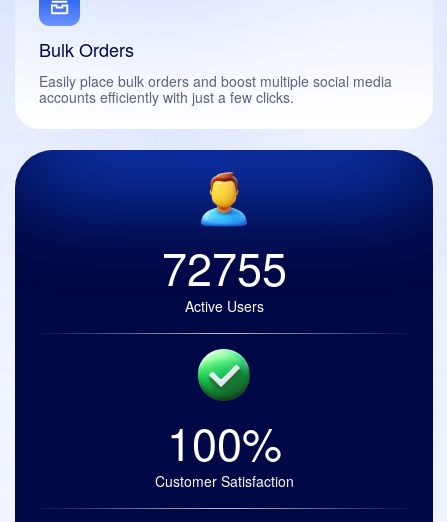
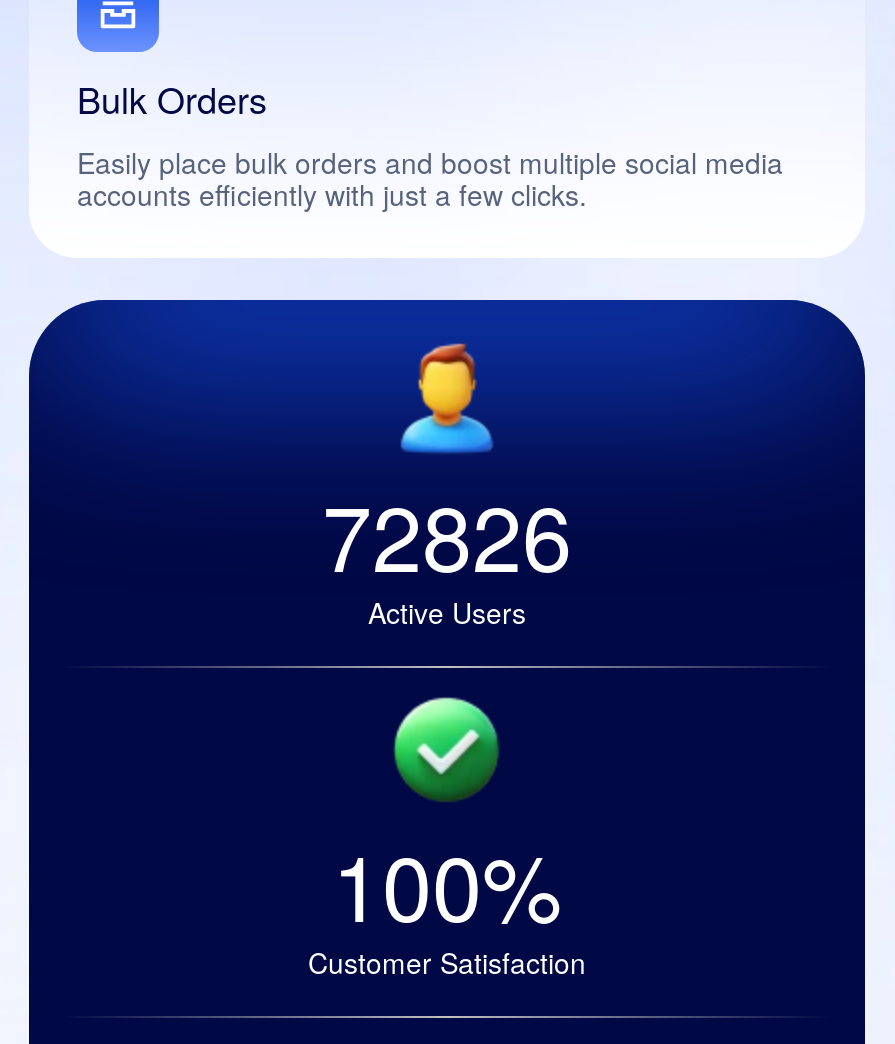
[161,234,286,299] 72755 -> [322,469,572,599] 72826

